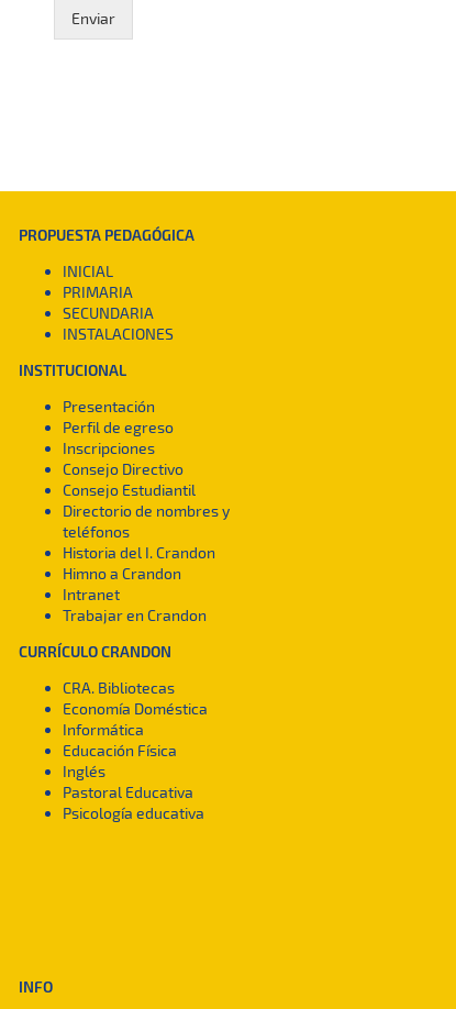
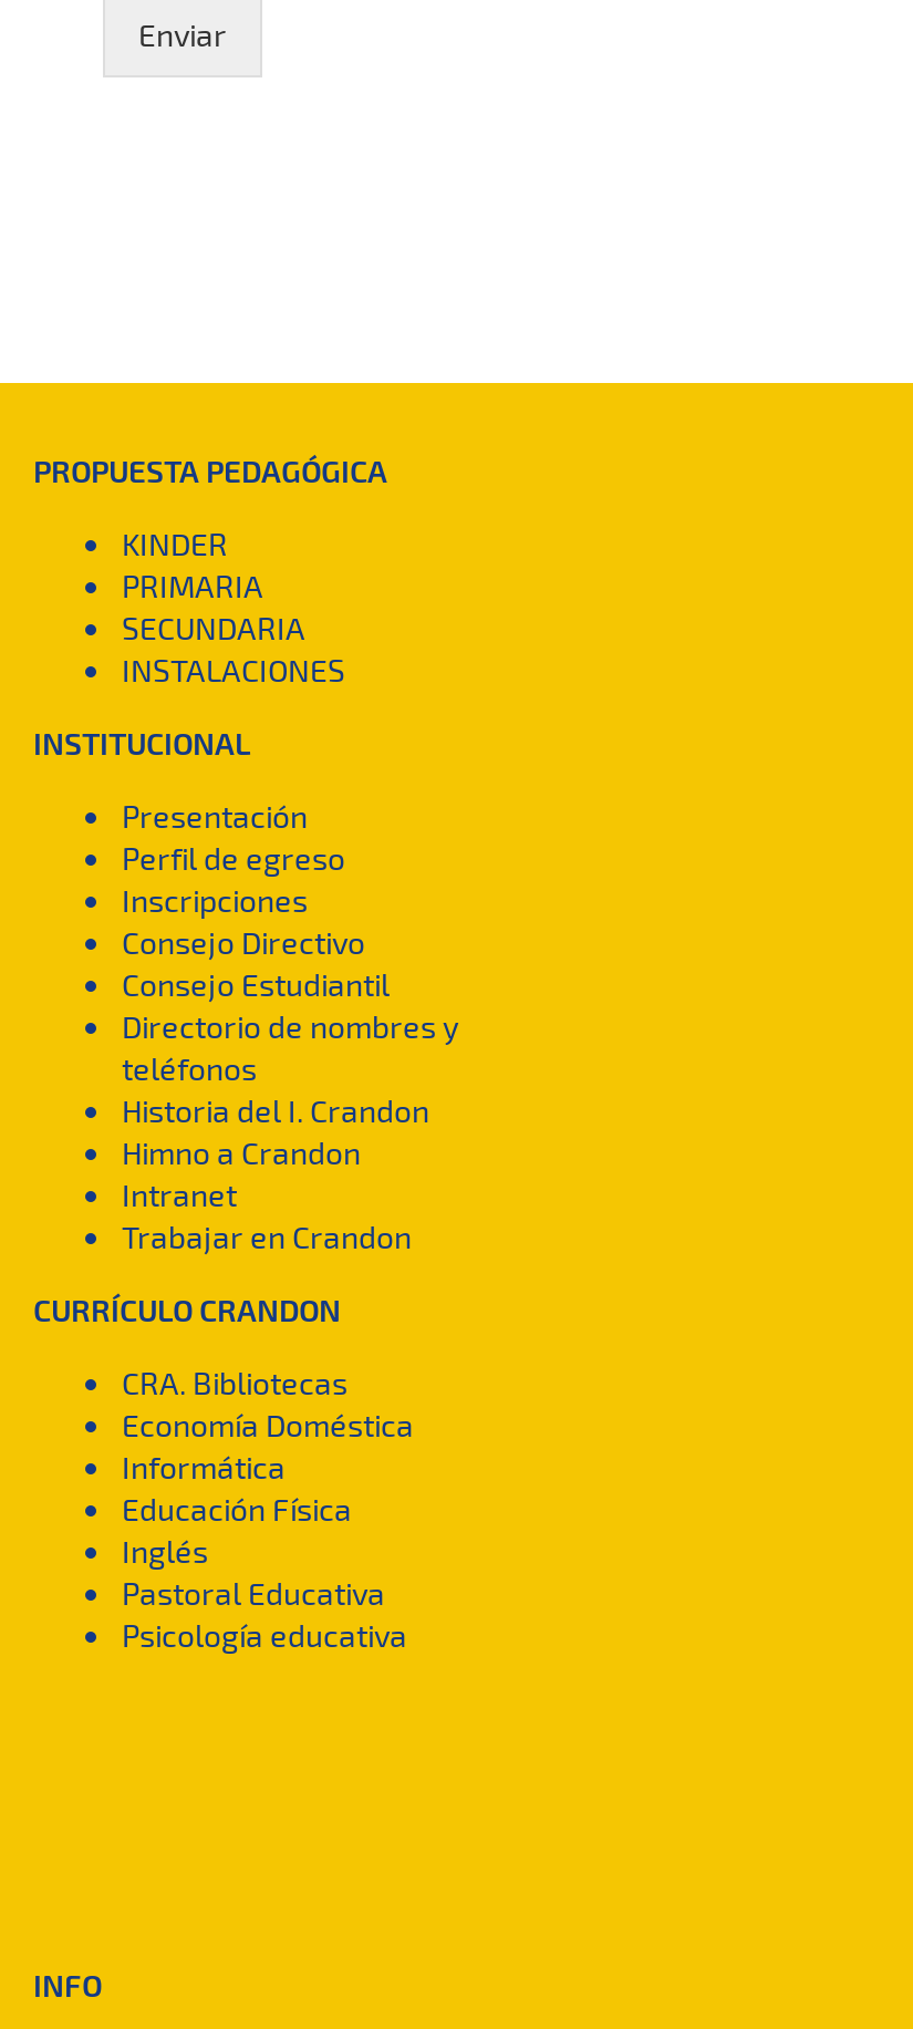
[63,262,114,280] INICIAL -> [122,525,228,562] KINDER

